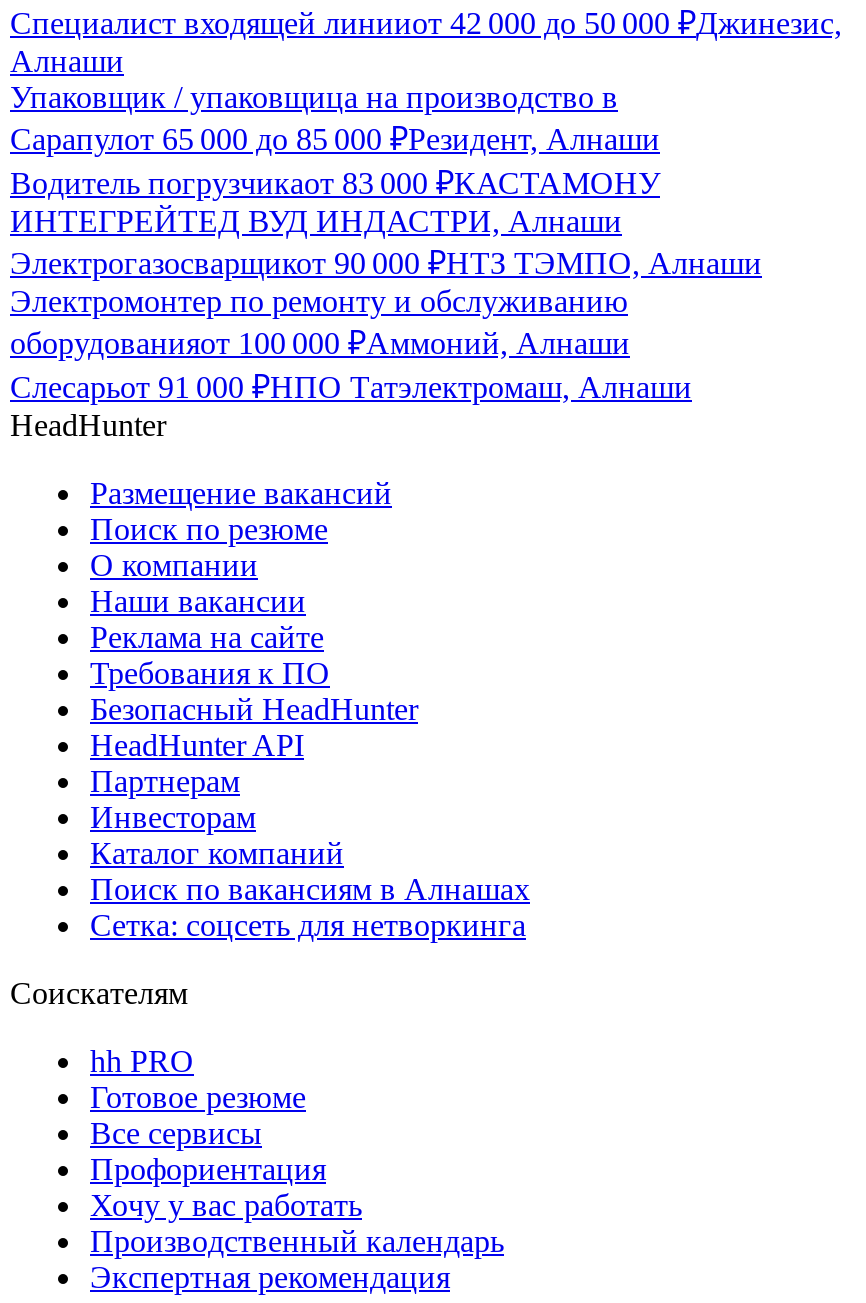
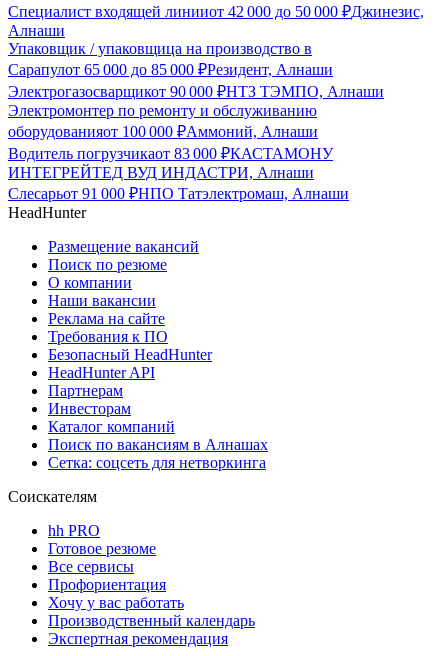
moved [10,166,660,238] -> [8,145,333,181]: Водитель погрузчикаот 83 000 ₽КАСТАМОНУ | ИНТЕГРЕЙТЕД ВУД ИНДАСТРИ, Алнаши
moved [10,246,762,360] -> [8,83,384,140]: Электрогазосварщикот 90 000 ₽НТЗ ТЭМПО, Алнаши | Электромонтер по ремонту и обслуживанию | оборудованияот 100 000 ₽Аммоний, Алнаши

